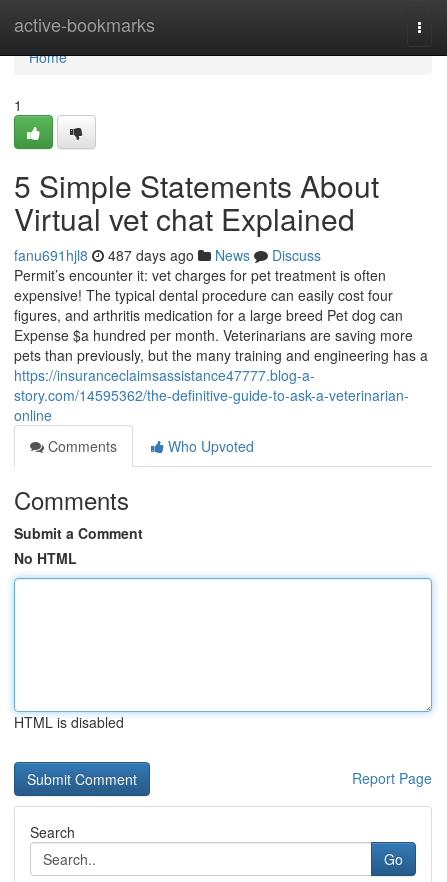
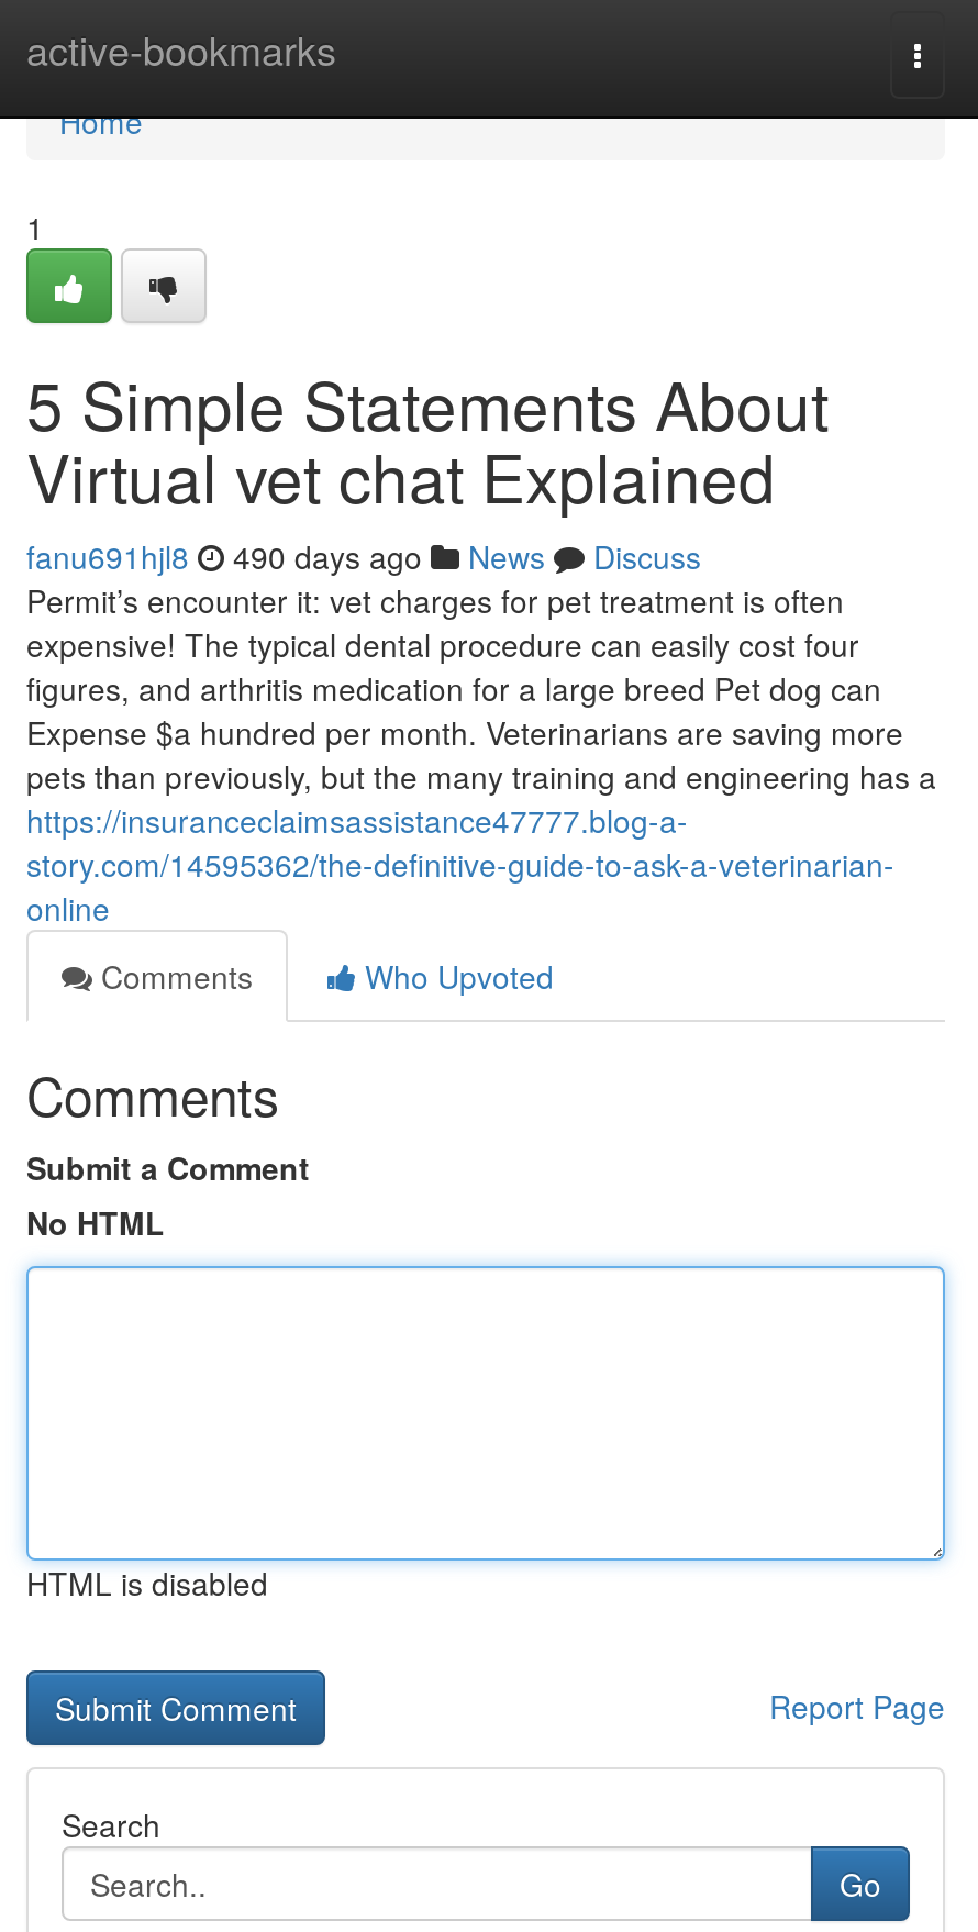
[14,245,321,265] fanu691hjl8 487 days ago News Discuss -> [26,534,701,578] fanu691hjl8 490 days ago News Discuss

